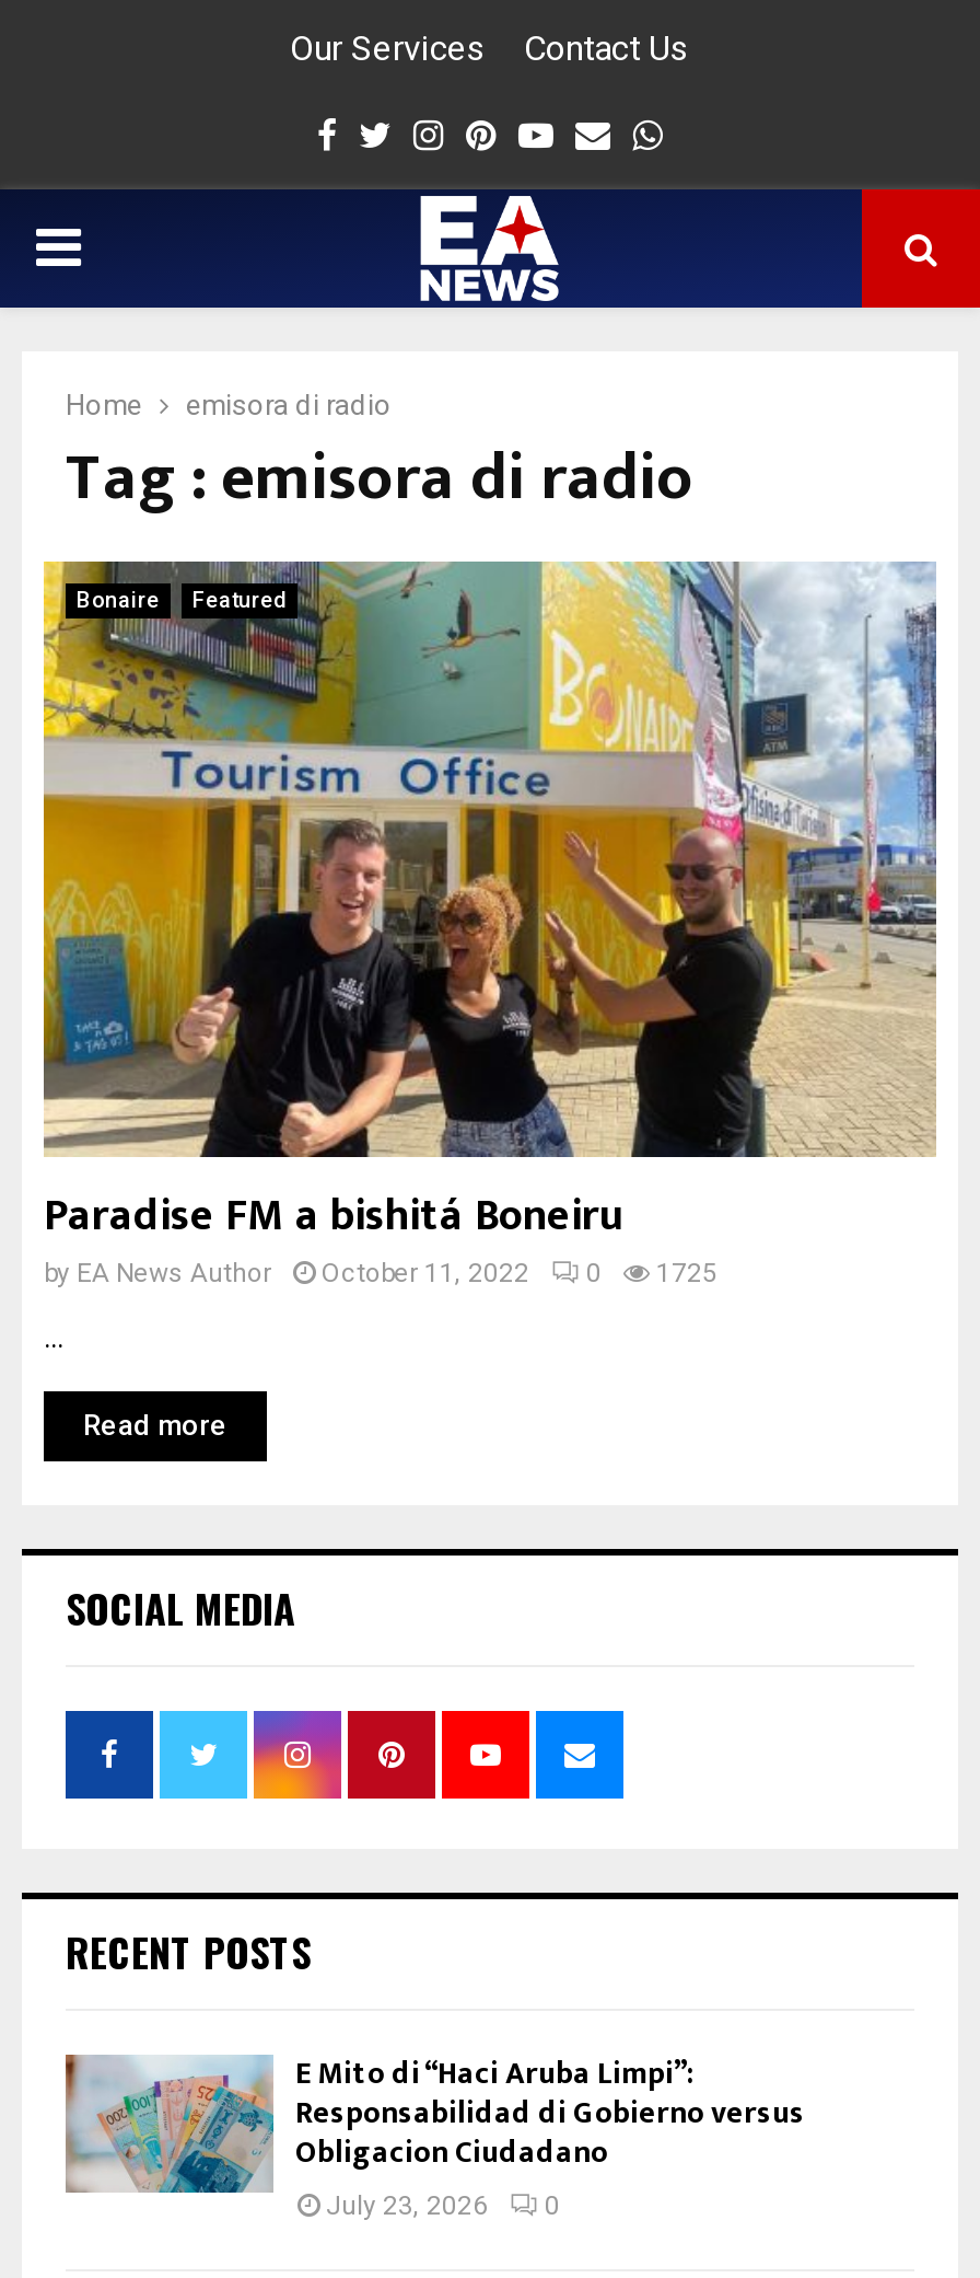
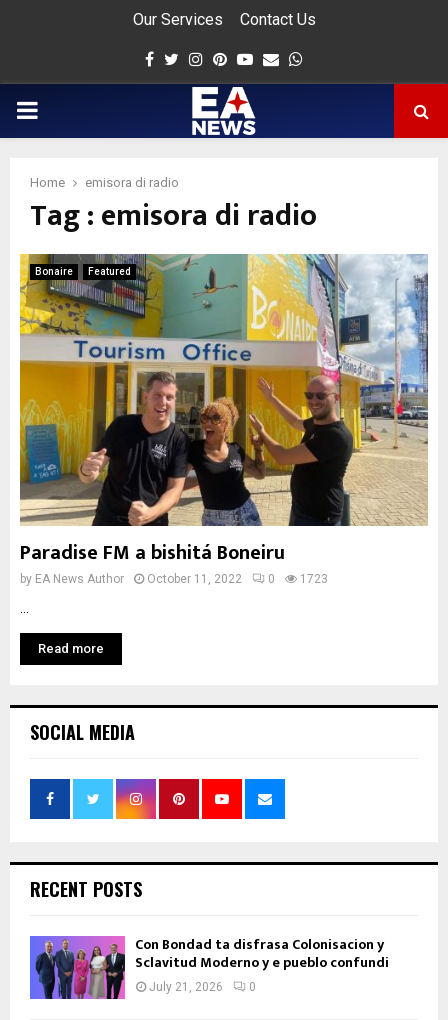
[44,1258,717,1288] by EA News Author October 11, 2022 0 1725 -> [20,572,328,586] by EA News Author October 11, 2022 0 1723
[63,2048,805,2232] [image] | E Mito di “Haci Aruba Limpi”: | Responsabilidad di Gobierno versus | Obligacion Ciudadano | July 23, 2026 -> [29,933,389,1000] [image] | Con Bondad ta disfrasa Colonisacion y | Sclavitud Moderno y e pueblo confundi | July 21, 2026

